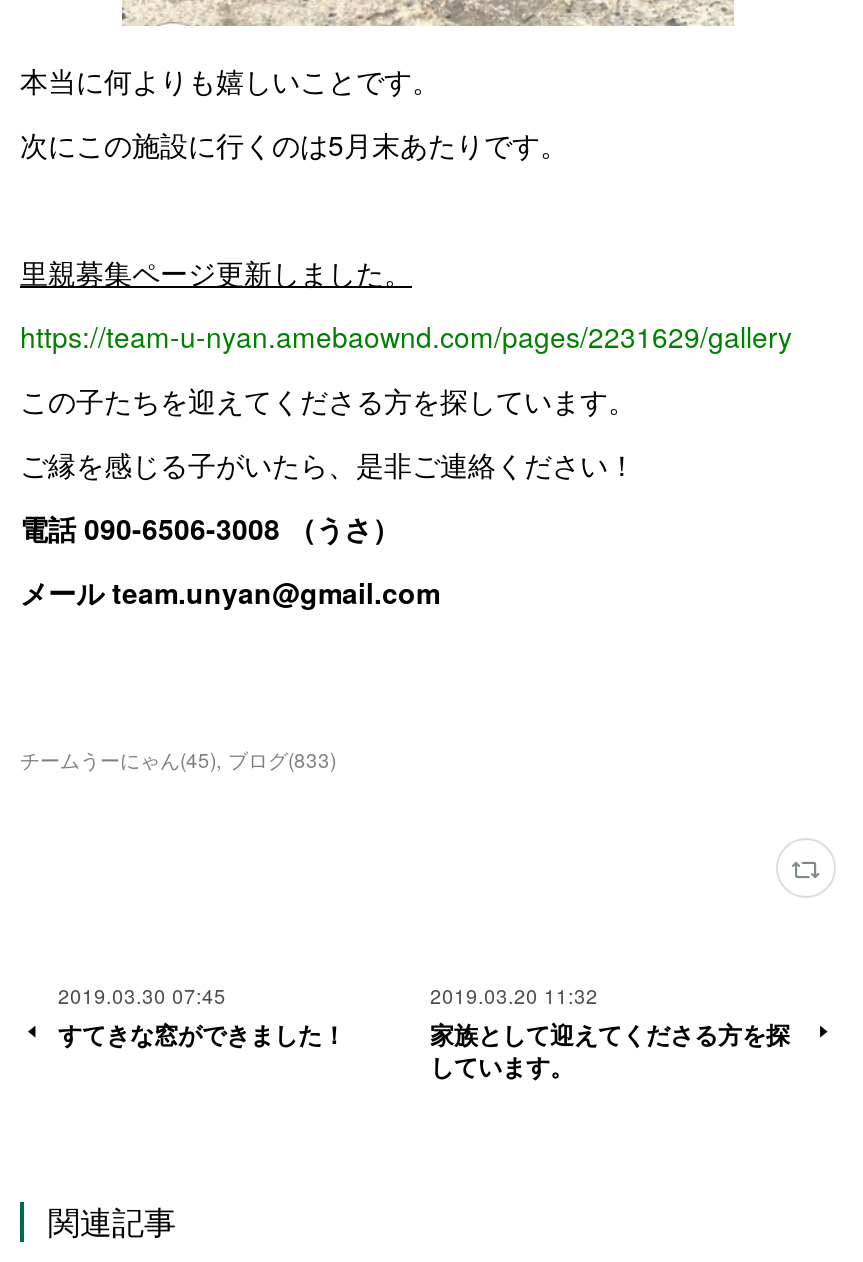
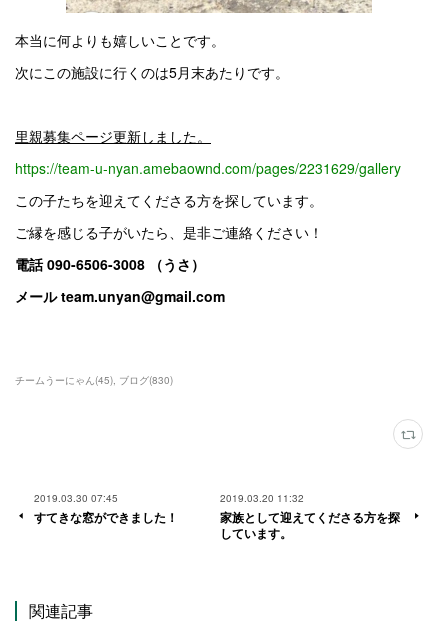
[20,746,336,774] チームうーにゃん(45) ブログ(833) -> [15,373,173,387] チームうーにゃん(45) ブログ(830)

